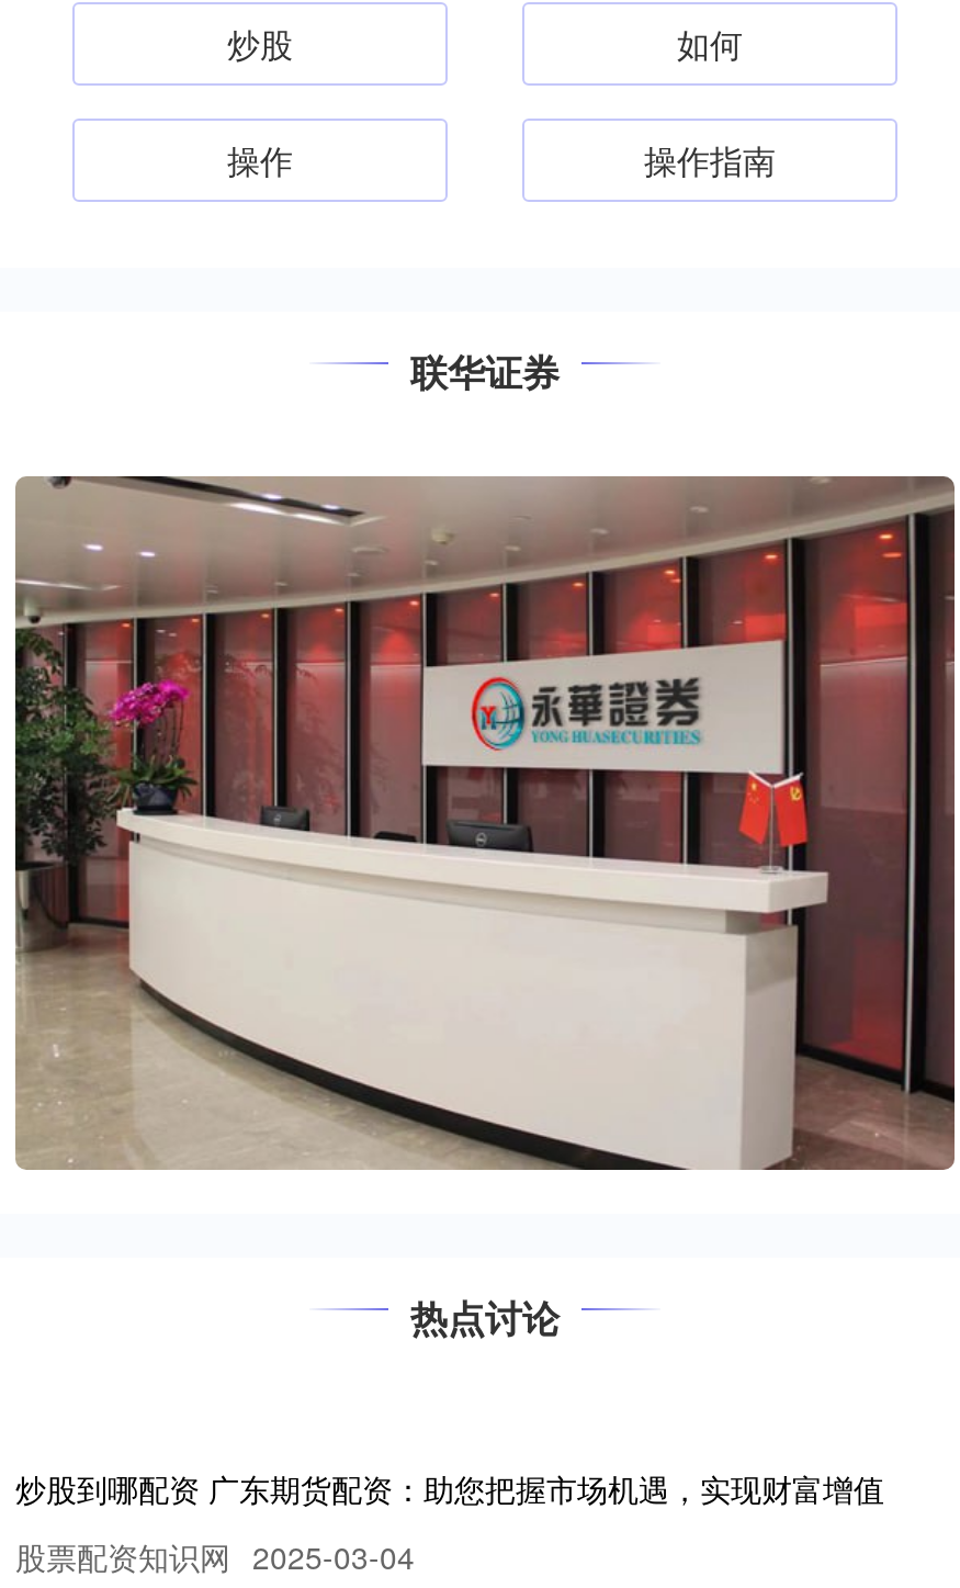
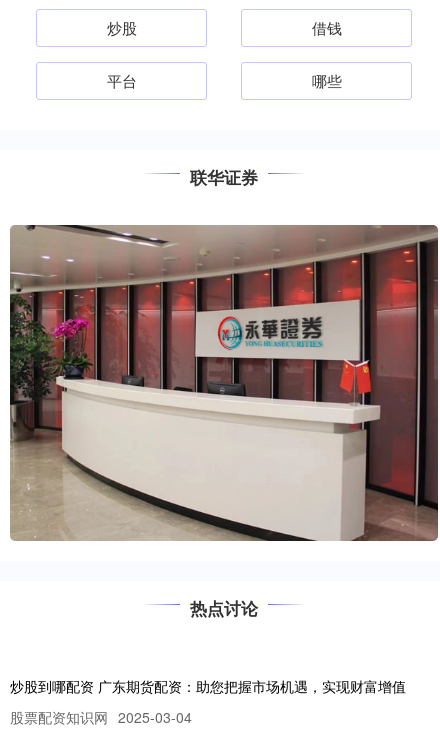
[677,20,743,66] 如何 -> [311,17,341,38] 借钱
[227,136,776,182] 操作 | 操作指南 -> [106,70,341,91] 平台 | 哪些

